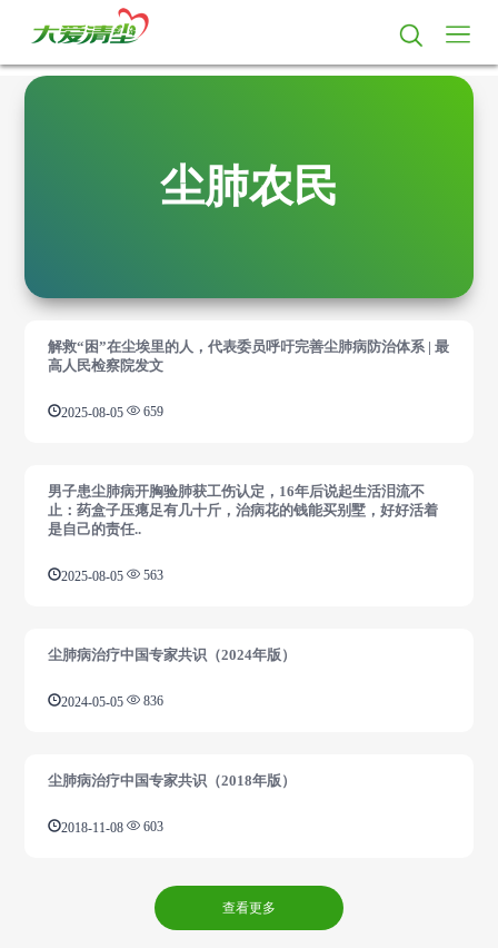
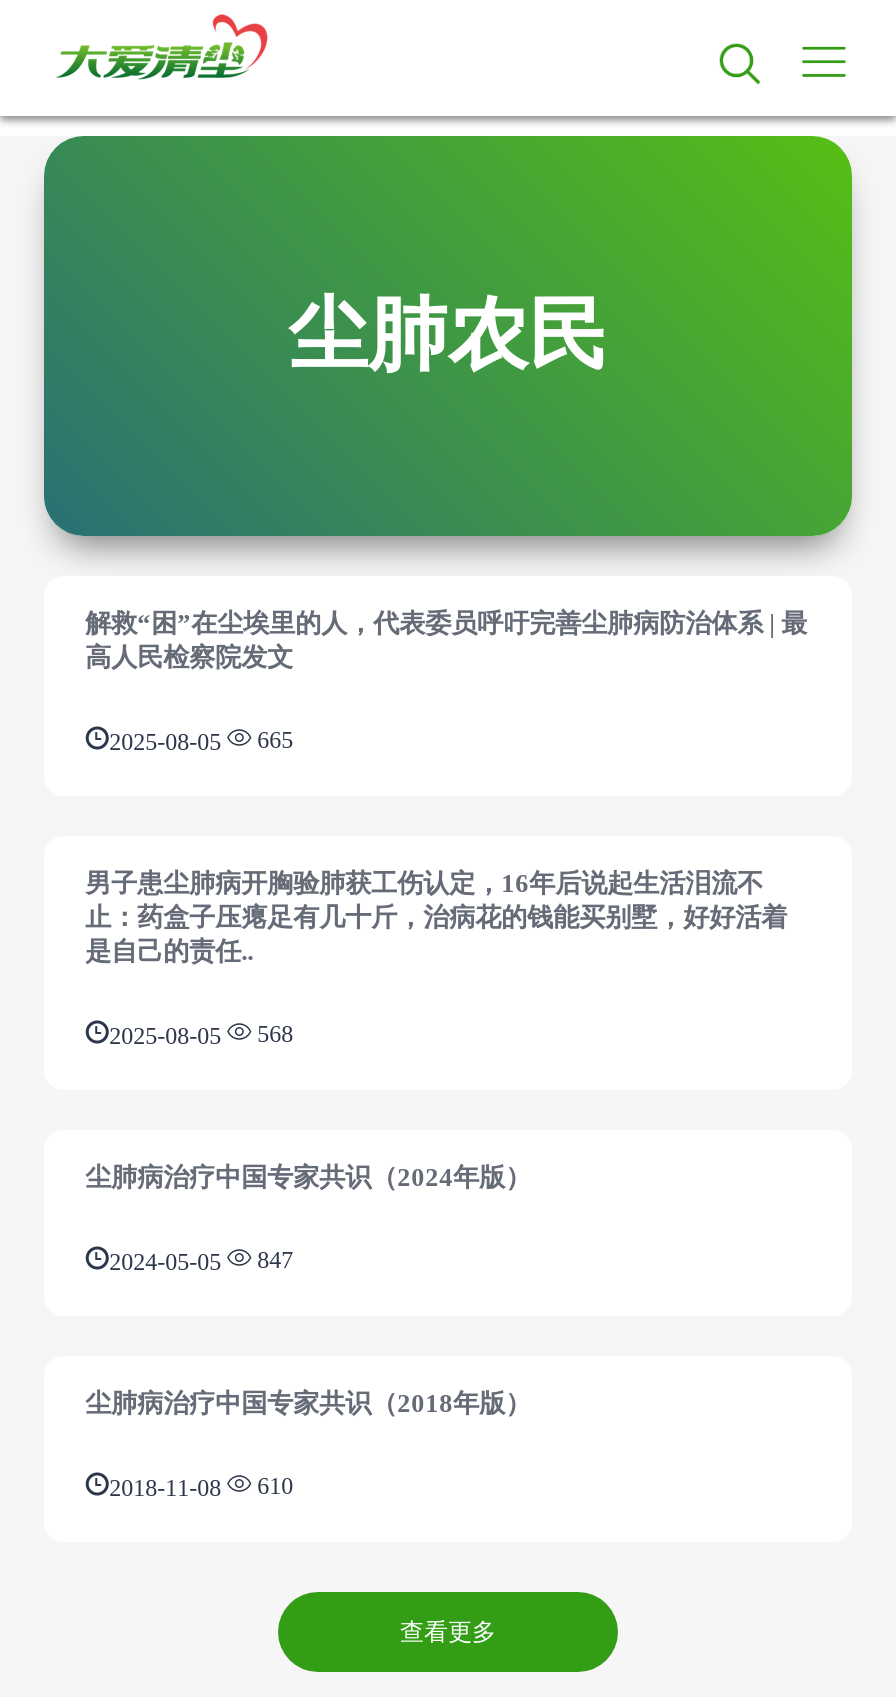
[61,403,163,419] 2025-08-05 659 -> [109,724,293,754] 2025-08-05 665
[61,566,163,583] 2025-08-05 563 -> [109,1018,293,1048] 2025-08-05 568
[61,692,163,709] 2024-05-05 836 -> [109,1244,293,1274] 2024-05-05 847
[61,818,163,835] 2018-11-08 603 -> [109,1470,293,1500] 2018-11-08 610

